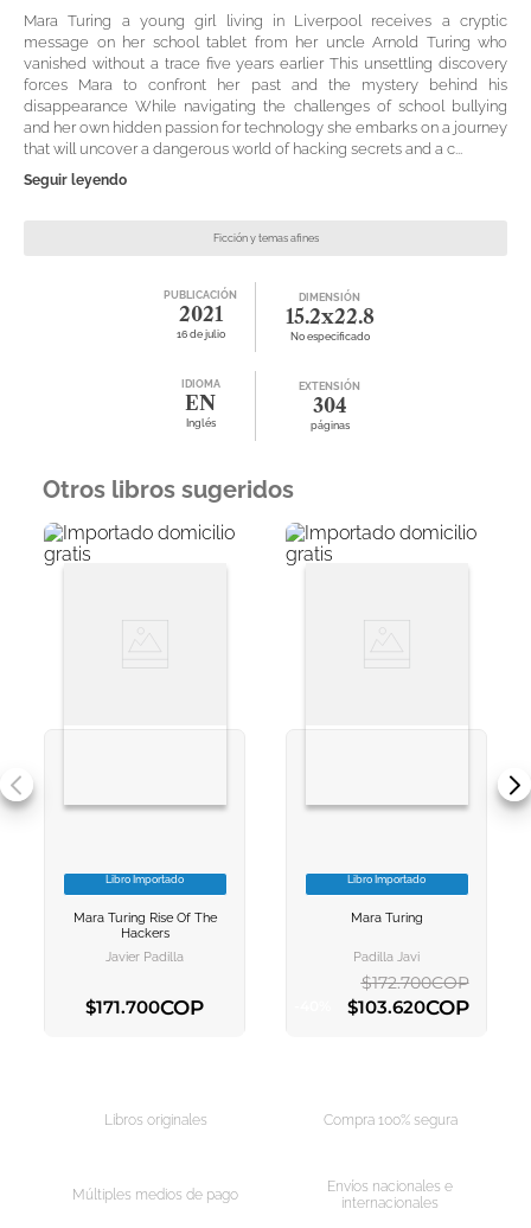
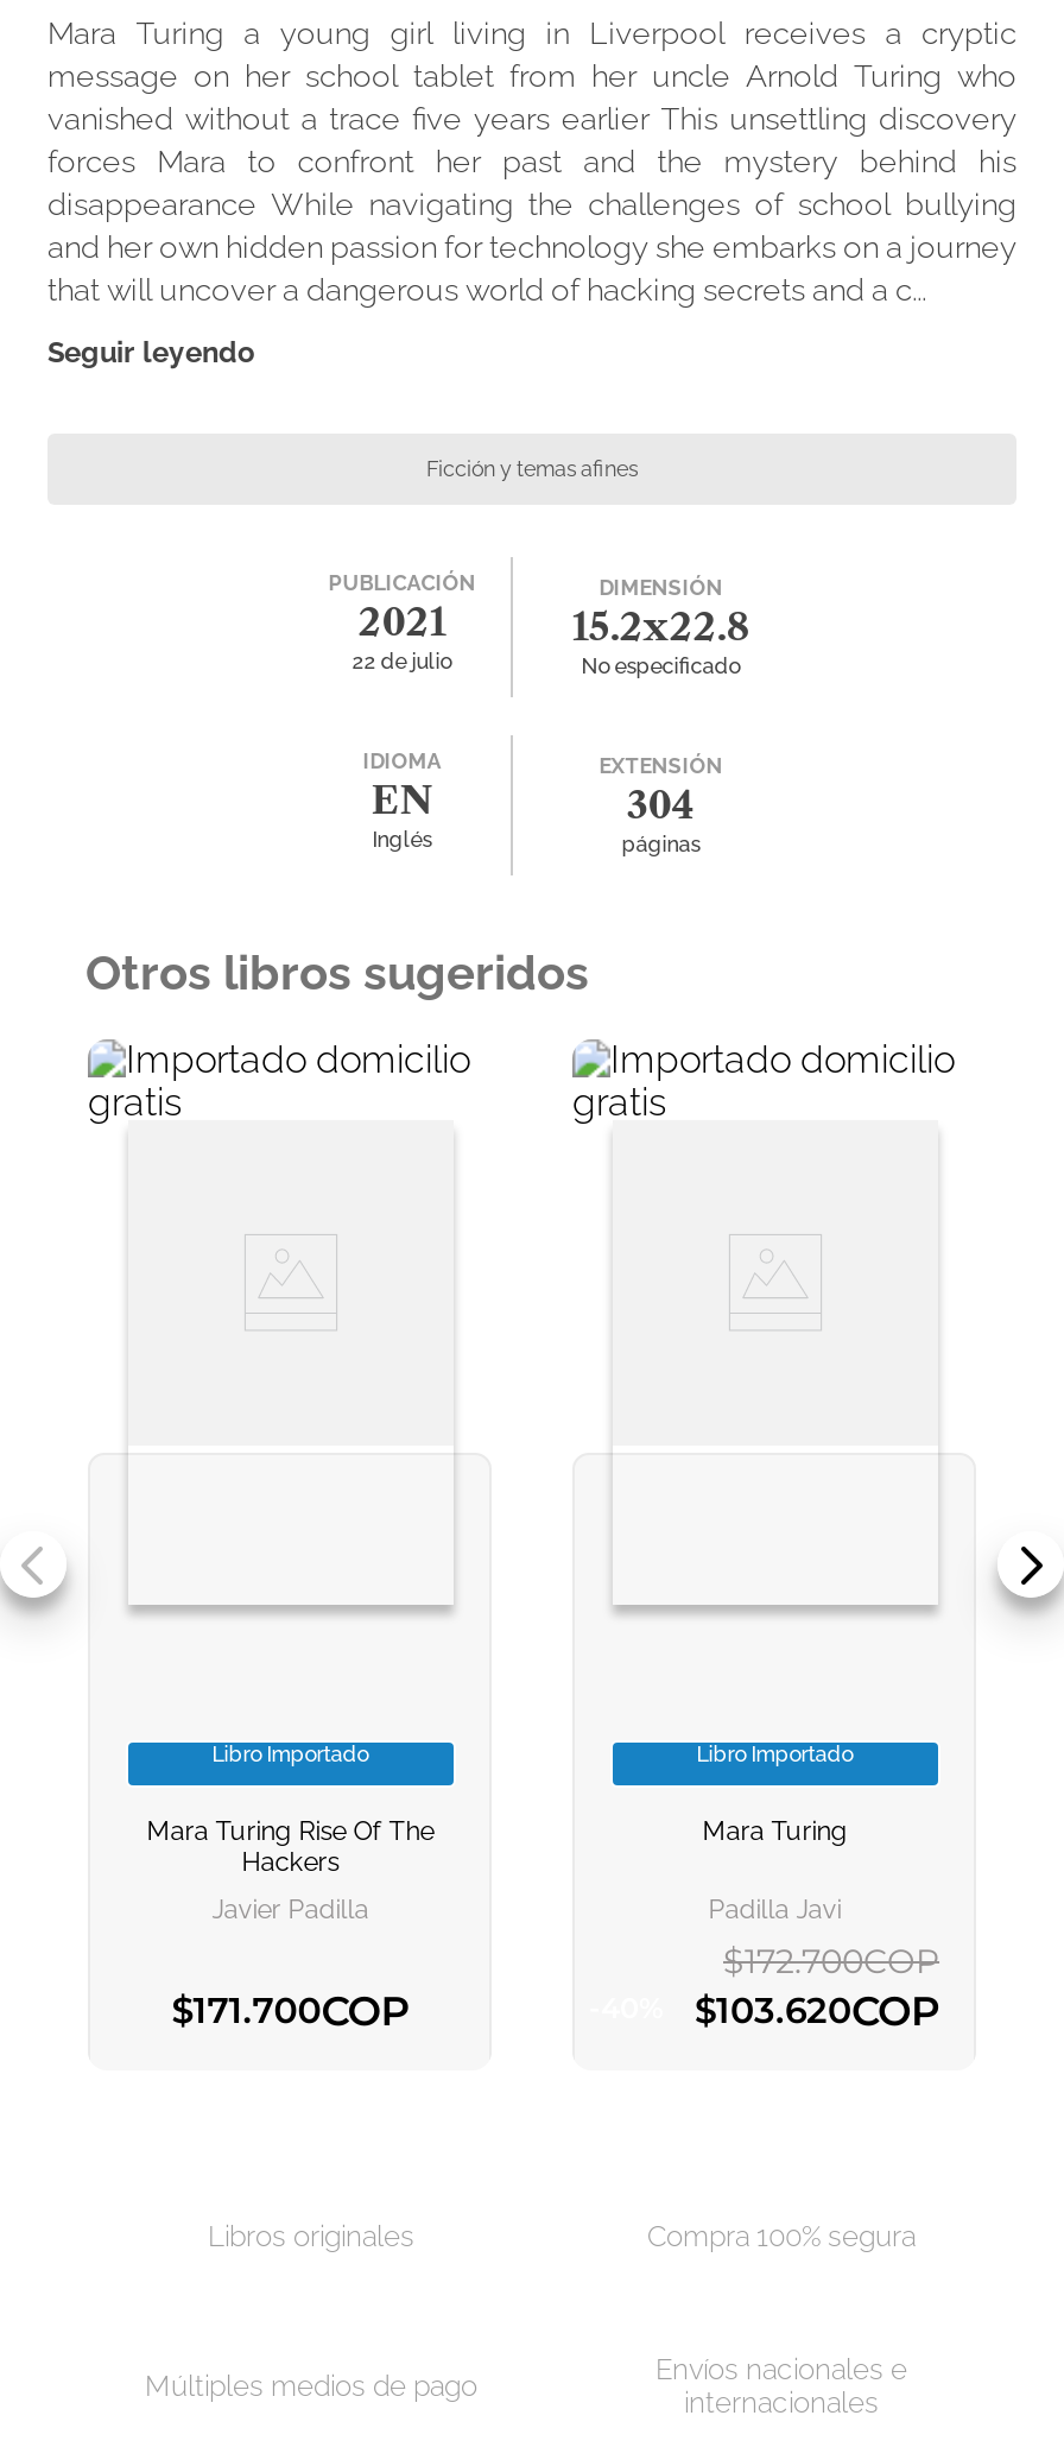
[176,328,225,340] 16 de julio -> [352,650,452,674] 22 de julio

